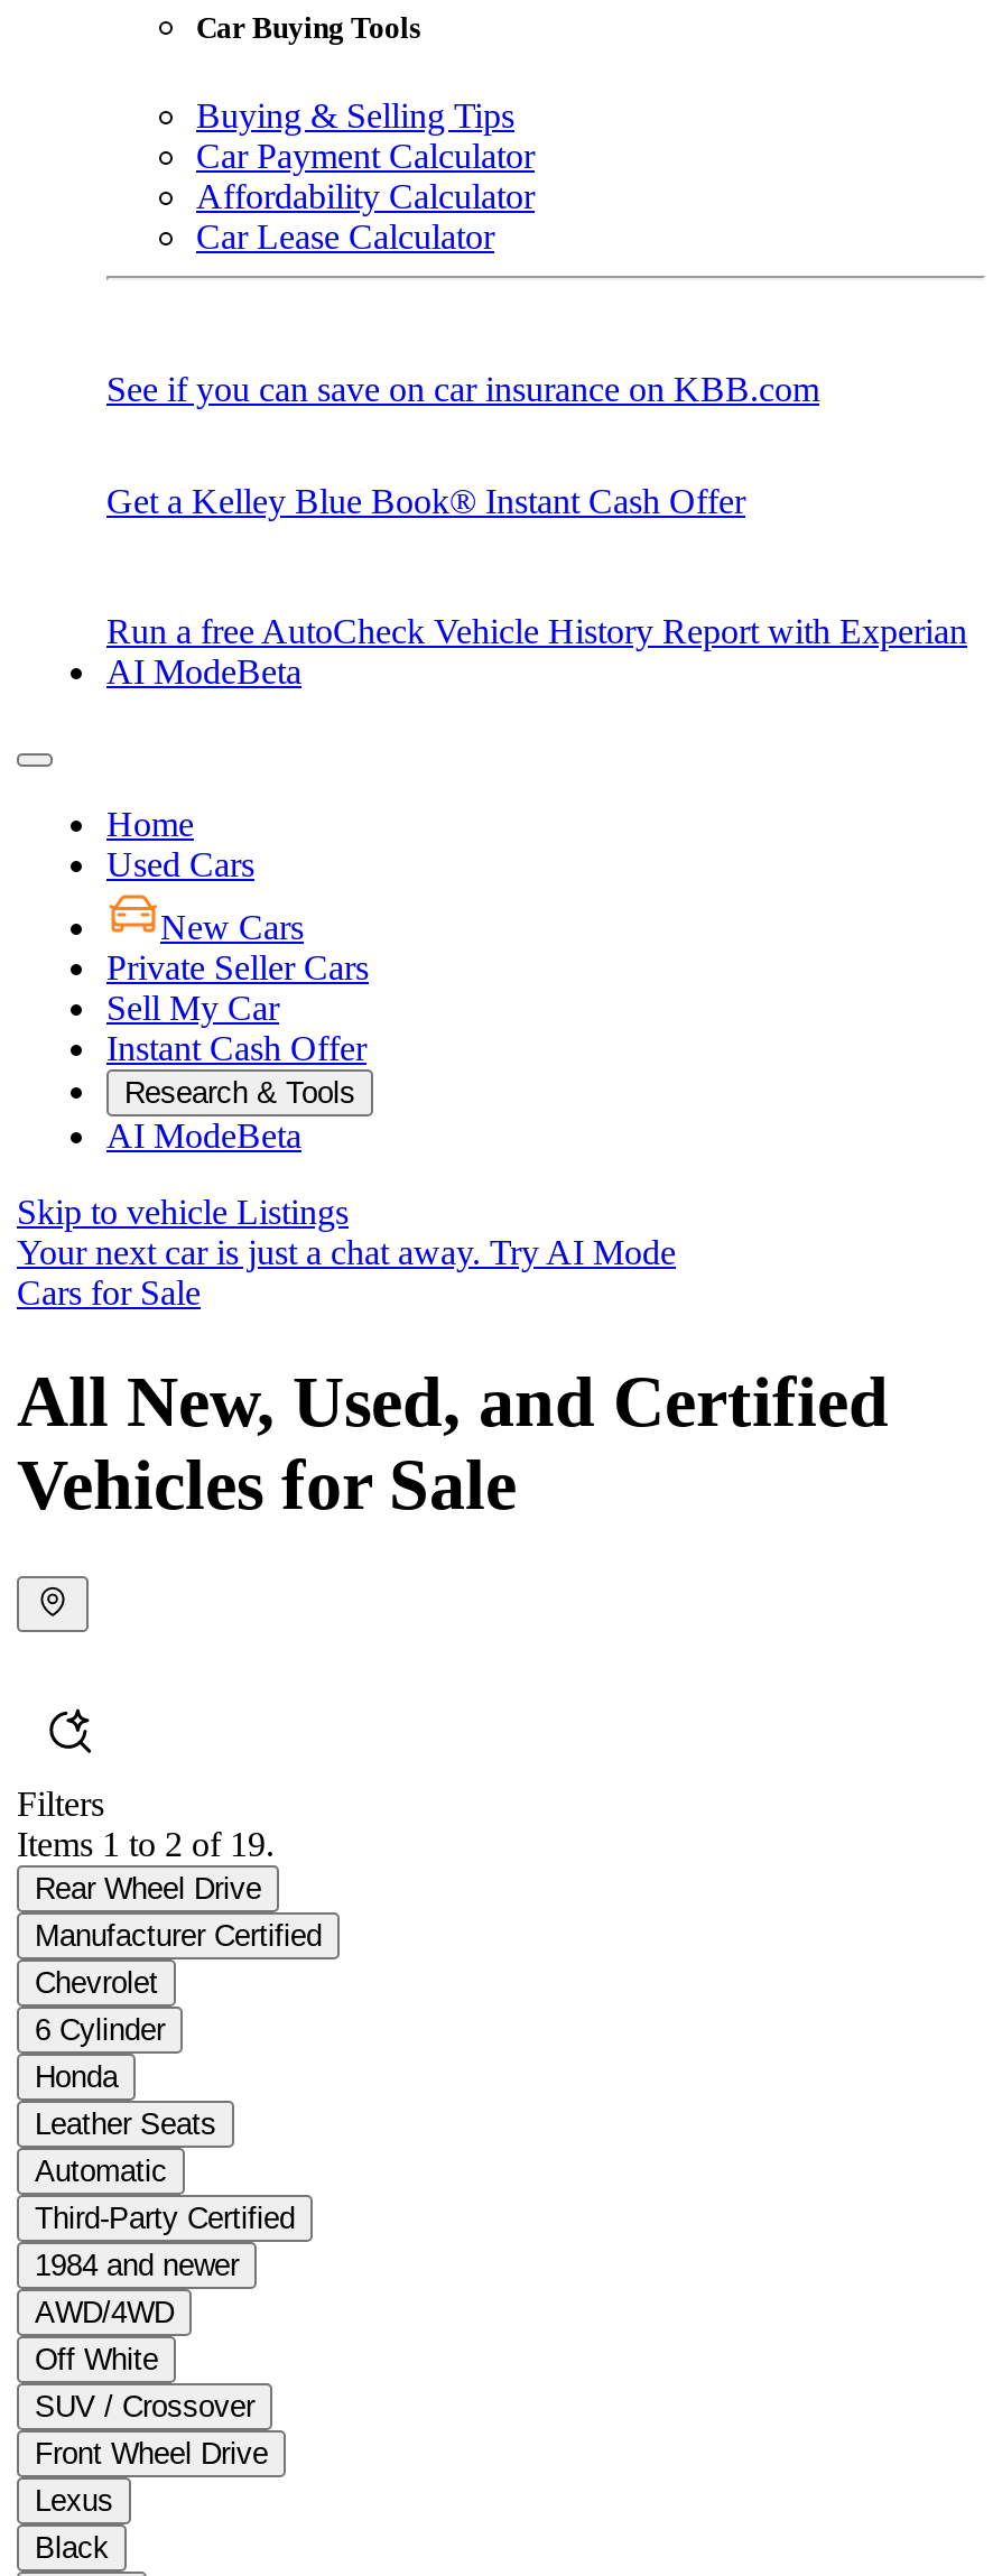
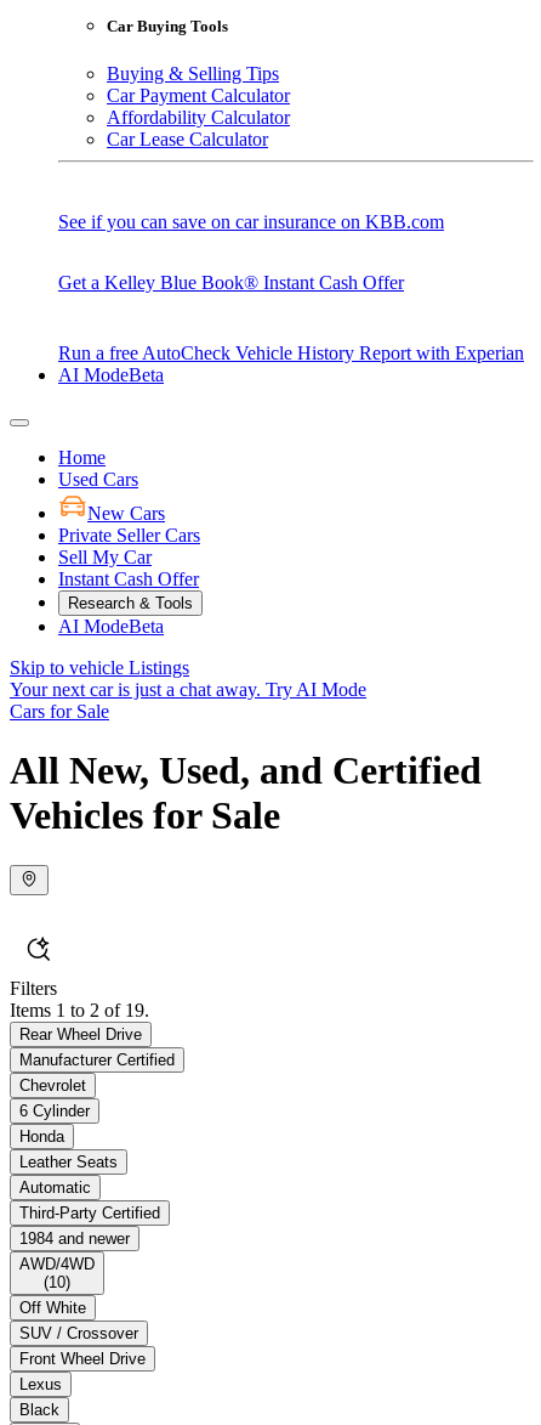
none -> [44,1273,70,1291] (10)

